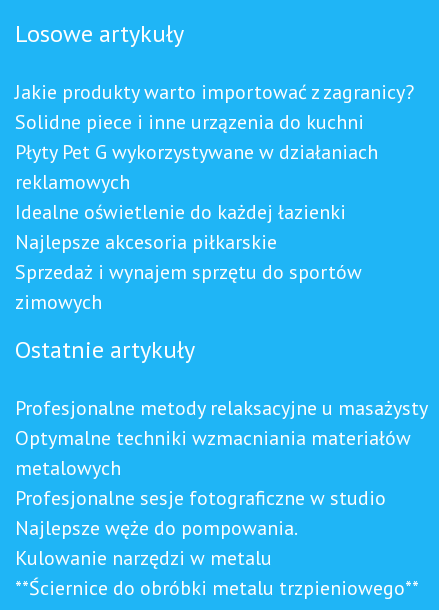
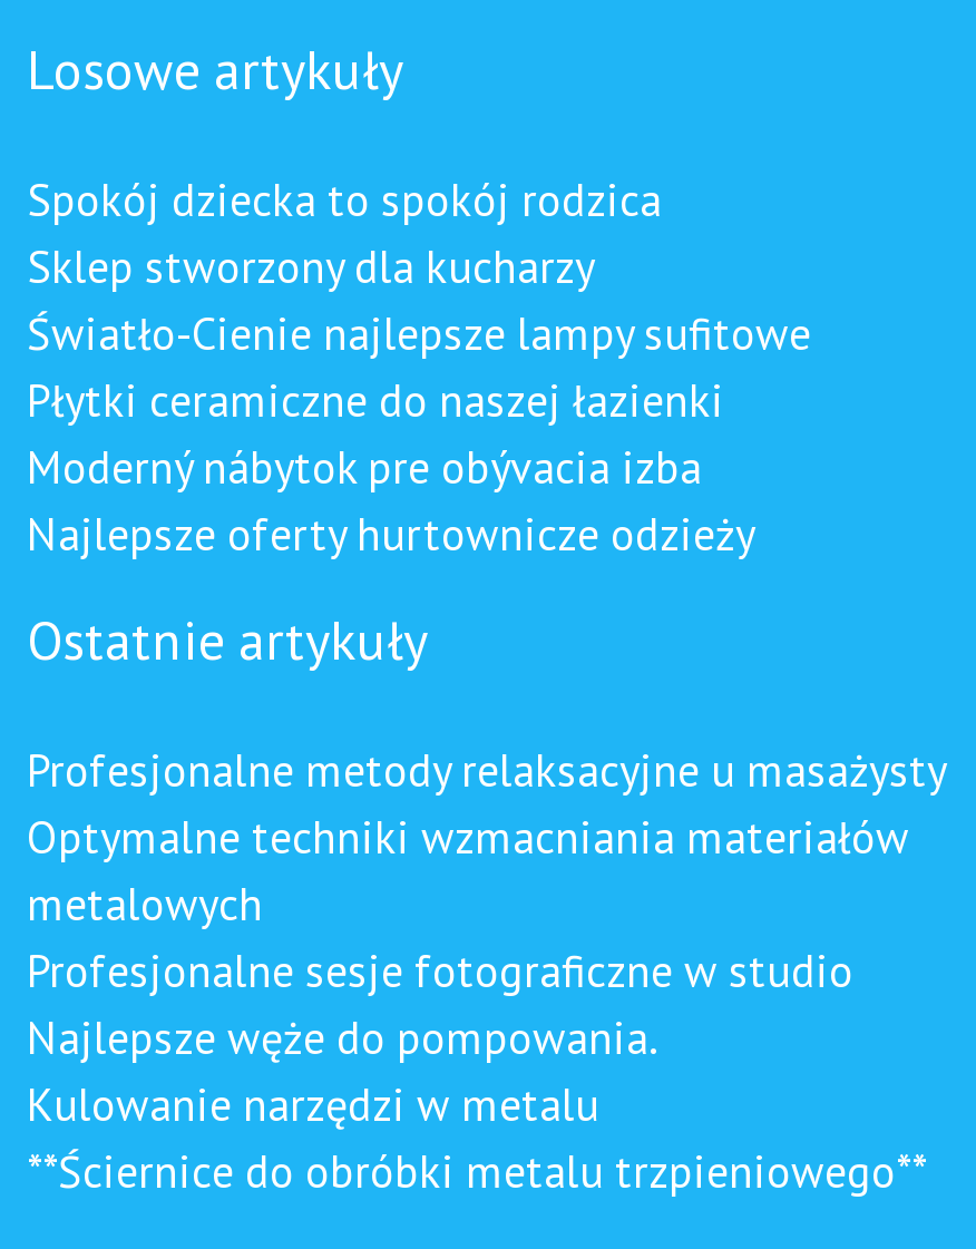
[15,79,414,315] Jakie produkty warto importować z zagranicy? | Solidne piece i inne urzązenia do kuchni | Płyty Pet G wykorzystywane w działaniach | reklamowych | Idealne oświetlenie do każdej łazienki | Najlepsze akcesoria piłkarskie | Sprzedaż i wynajem sprzętu do sportów | zimowych -> [27,172,811,564] Spokój dziecka to spokój rodzica | Sklep stworzony dla kucharzy | Światło-Cienie najlepsze lampy sufitowe | Płytki ceramiczne do naszej łazienki | Moderný nábytok pre obývacia izba | Najlepsze oferty hurtownicze odzieży

